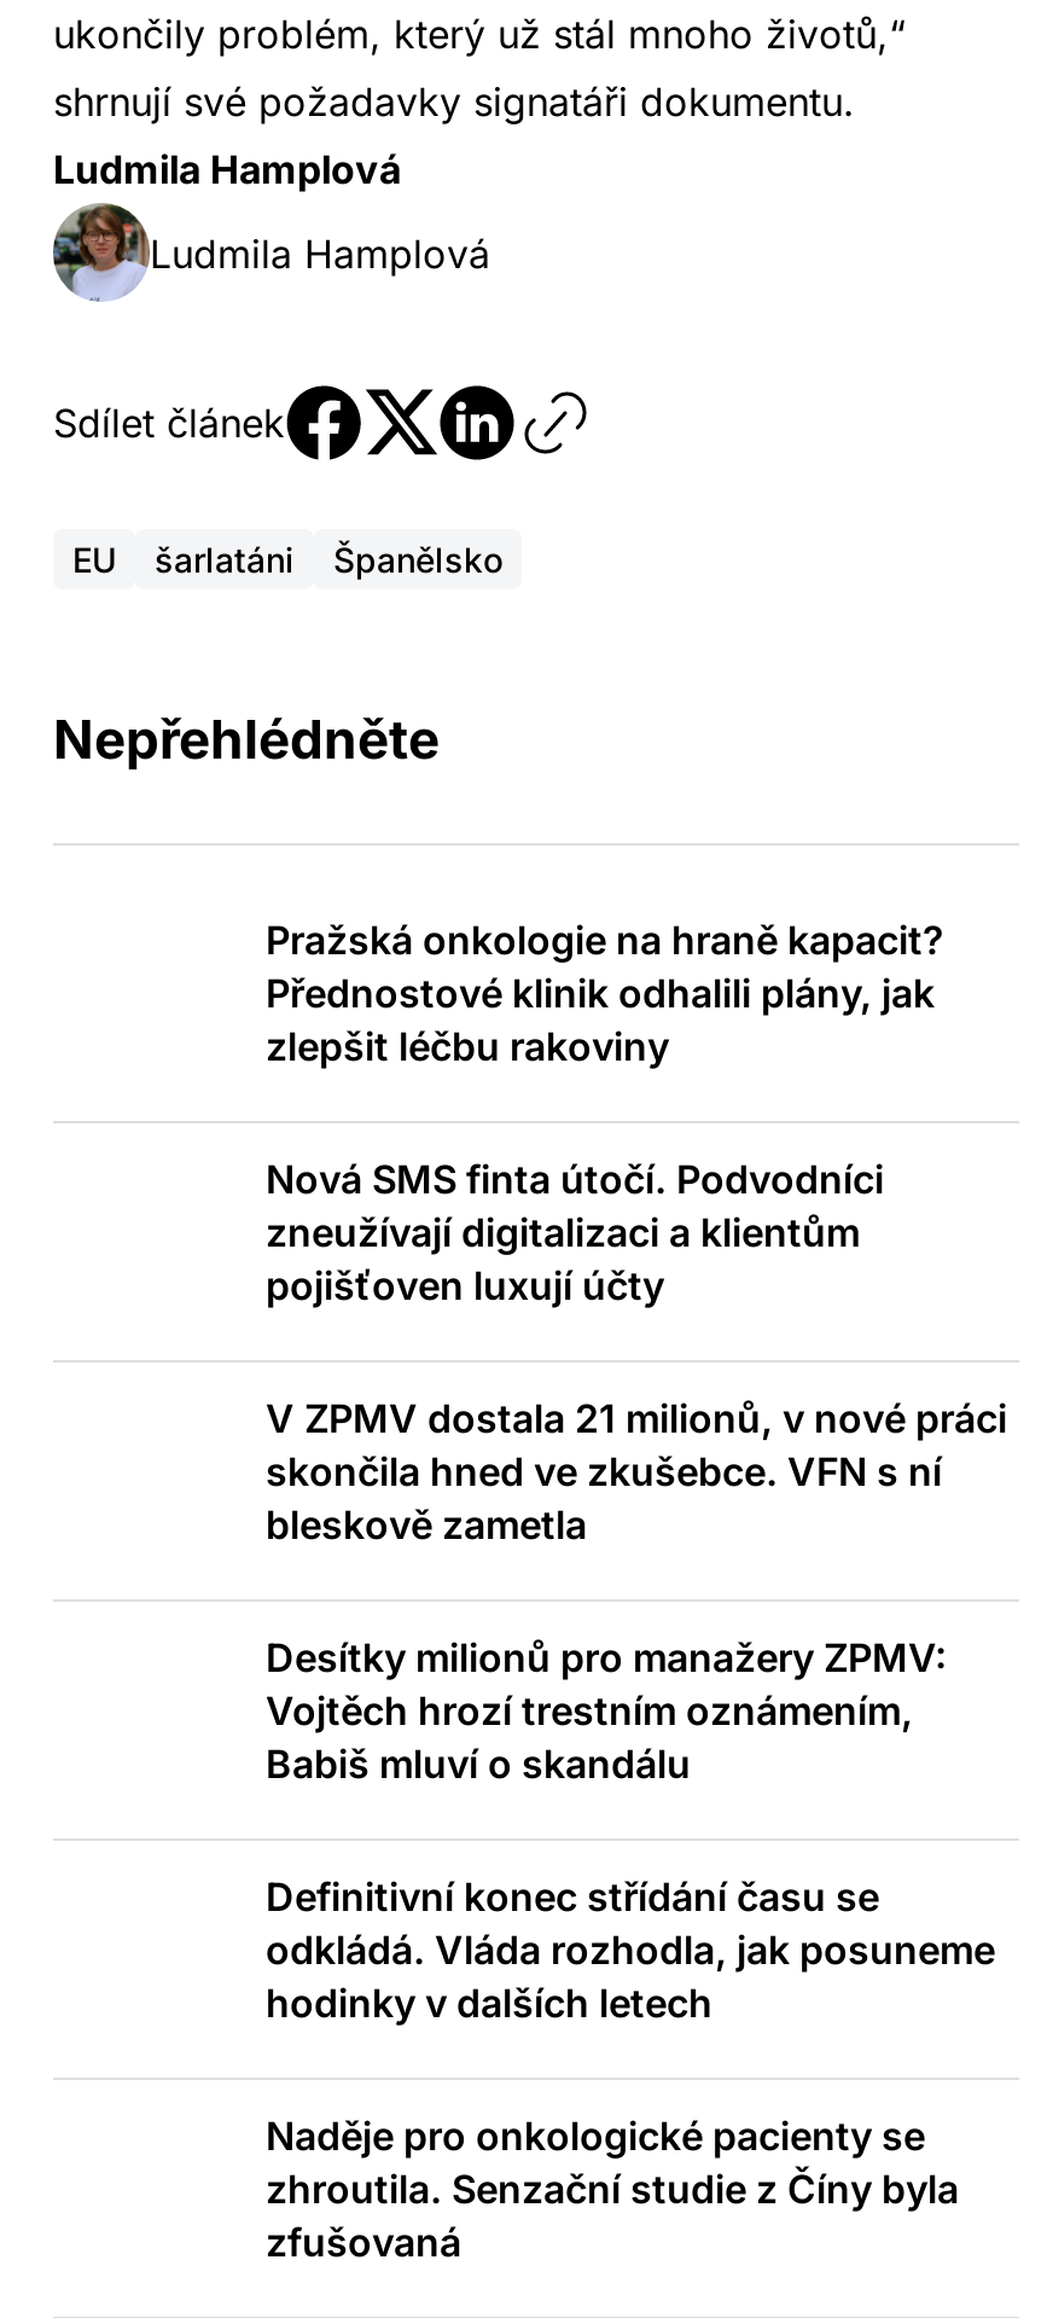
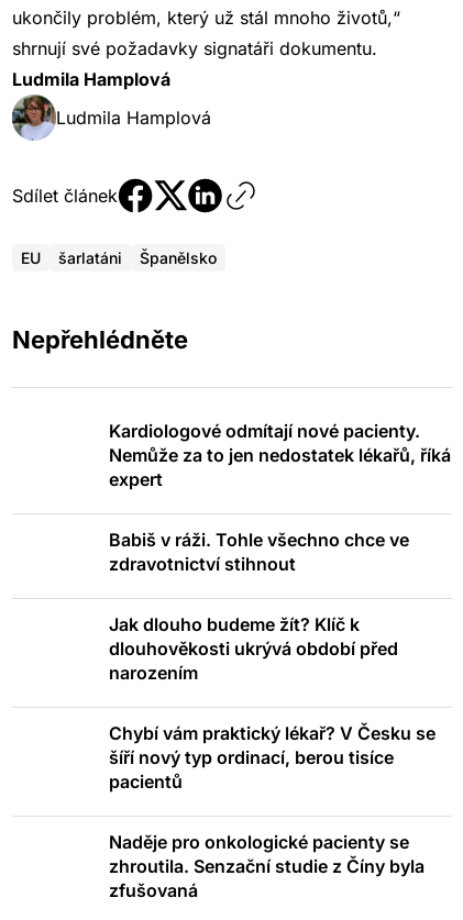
[266,917,1007,2028] Pražská onkologie na hraně kapacit? | Přednostové klinik odhalili plány, jak | zlepšit léčbu rakoviny | Nová SMS finta útočí. Podvodníci | zneužívají digitalizaci a klientům | pojišťoven luxují účty | V ZPMV dostala 21 milionů, v nové práci | skončila hned ve zkušebce. VFN s ní | bleskově zametla | Desítky milionů pro manažery ZPMV: | Vojtěch hrozí trestním oznámením, | Babiš mluví o skandálu | Definitivní konec střídání času se | odkládá. Vláda rozhodla, jak posuneme | hodinky v dalších letech -> [109,419,451,792] Kardiologové odmítají nové pacienty. | Nemůže za to jen nedostatek lékařů, říká | expert | Babiš v ráži. Tohle všechno chce ve | zdravotnictví stihnout | Jak dlouho budeme žít? Klíč k | dlouhověkosti ukrývá období před | narozením | Chybí vám praktický lékař? V Česku se | šíří nový typ ordinací, berou tisíce | pacientů

